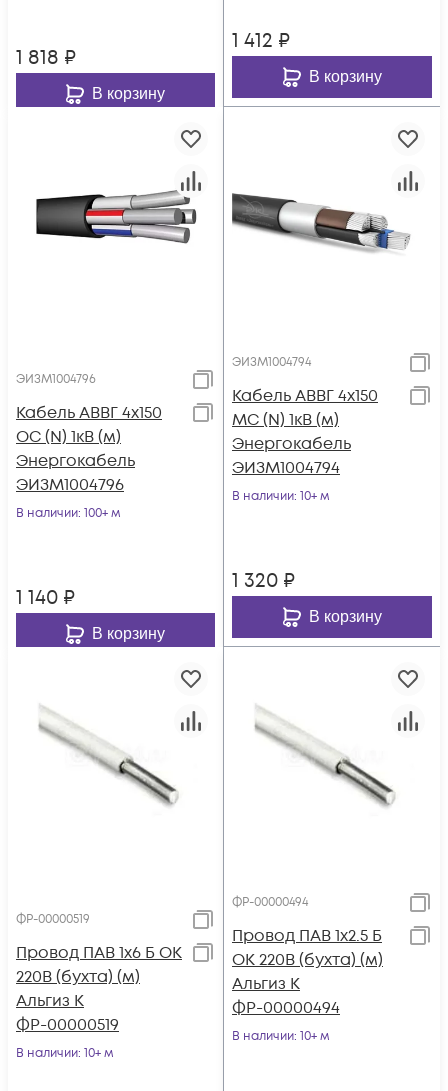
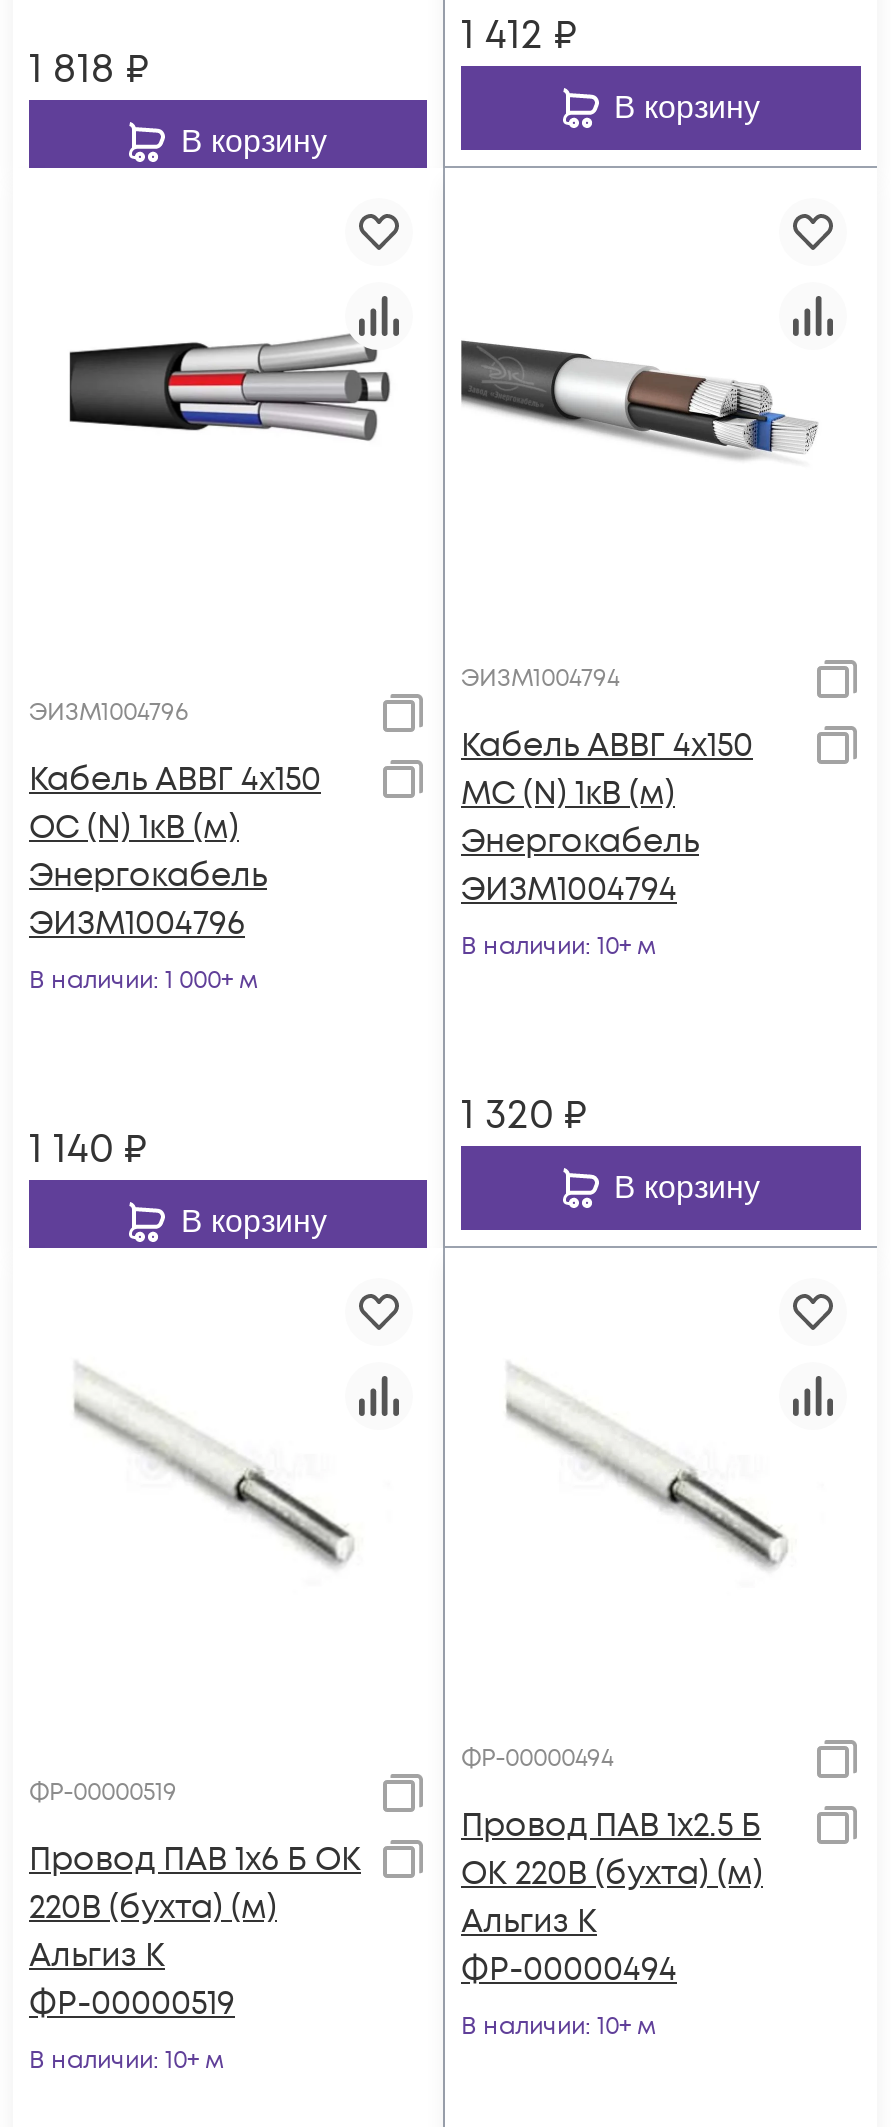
[16,505,121,522] В наличии: 100+ м -> [29,964,259,998] В наличии: 1 000+ м

